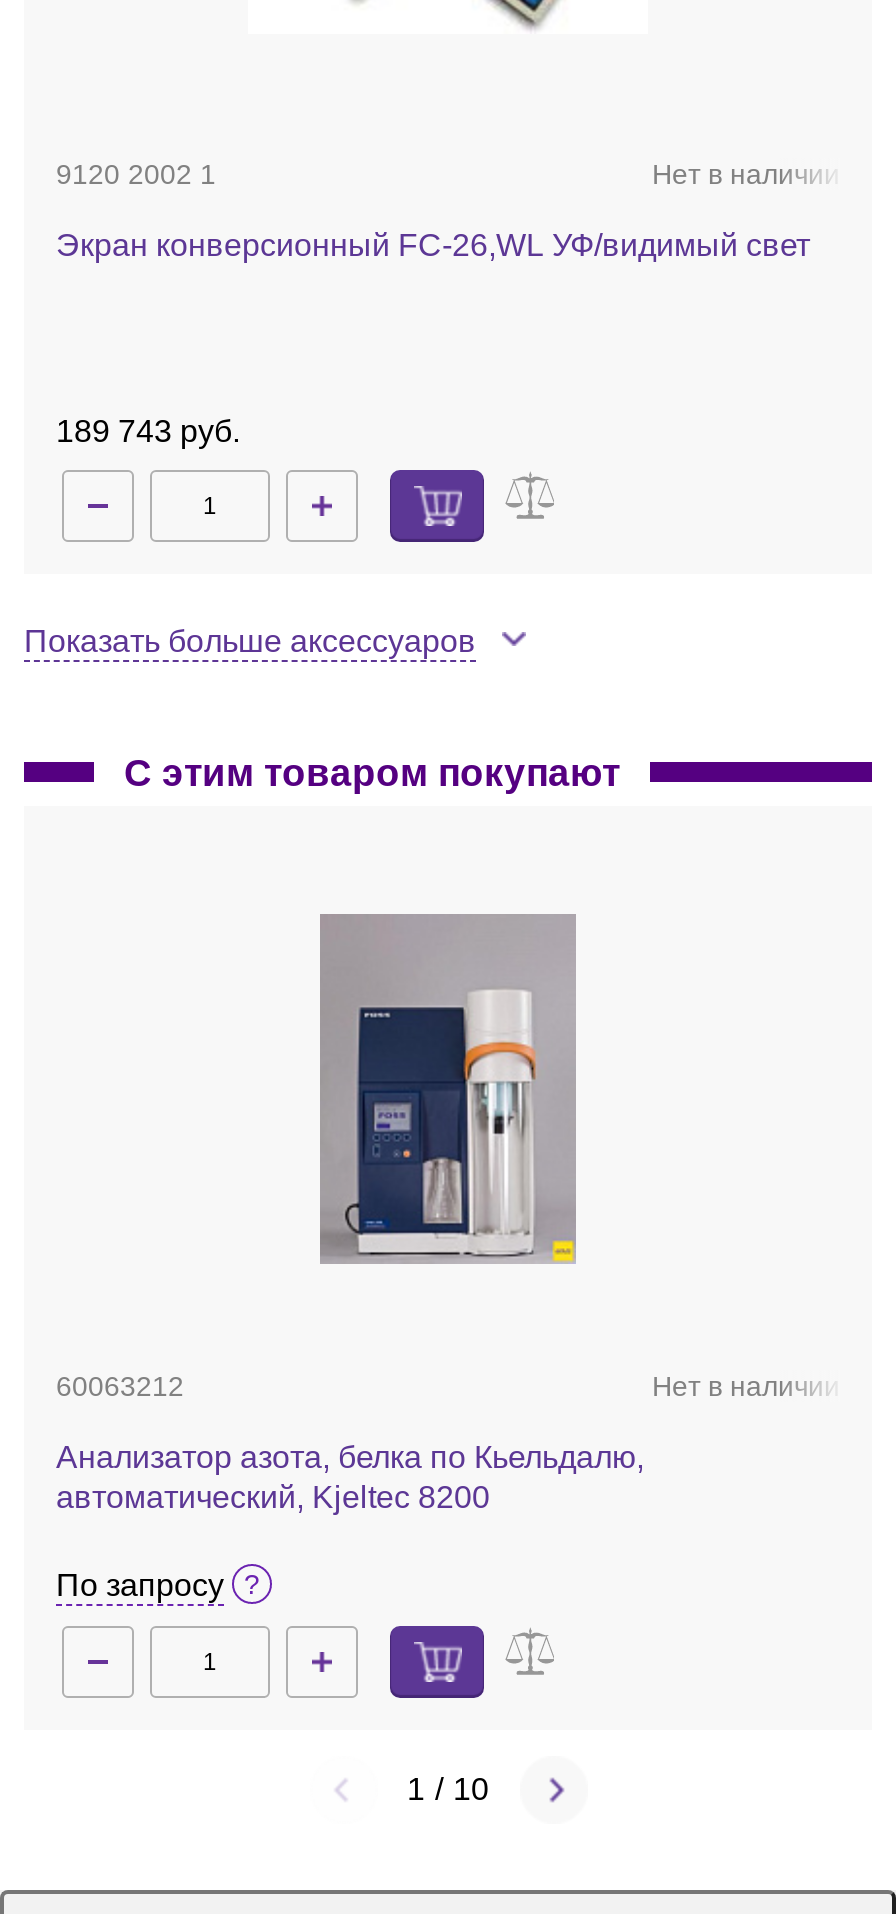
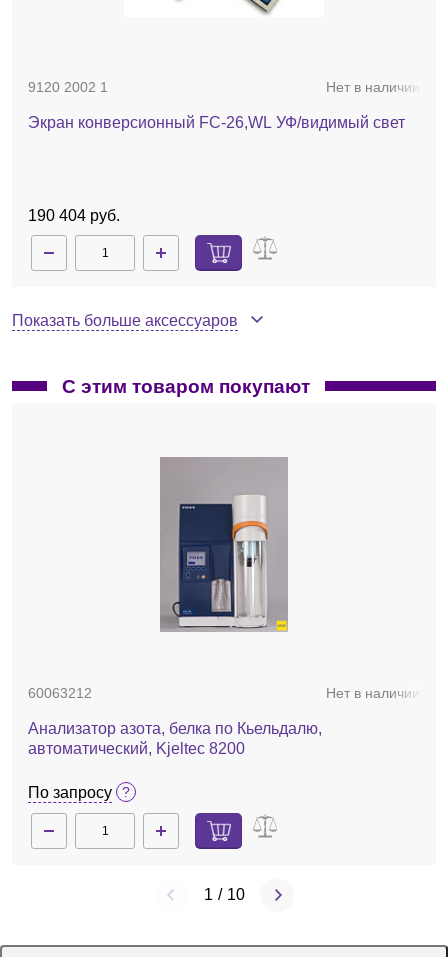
[56,414,240,448] 189 743 руб. -> [28,207,120,224] 190 404 руб.

